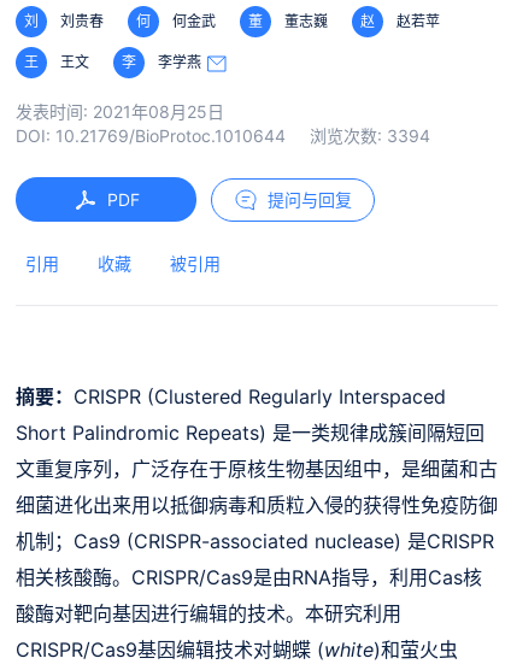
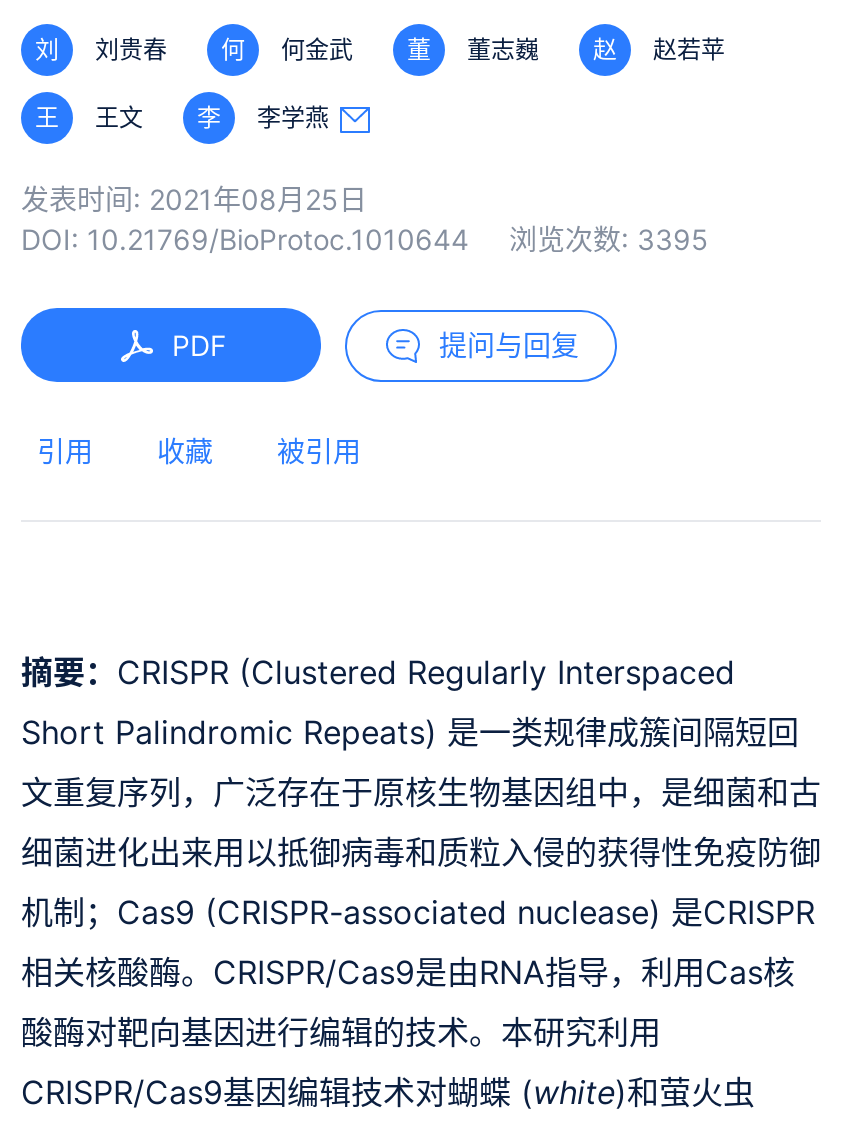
[16,125,430,146] DOI: 10.21769/BioProtoc.1010644 浏览次数: 3394 -> [21,222,709,256] DOI: 10.21769/BioProtoc.1010644 浏览次数: 3395

